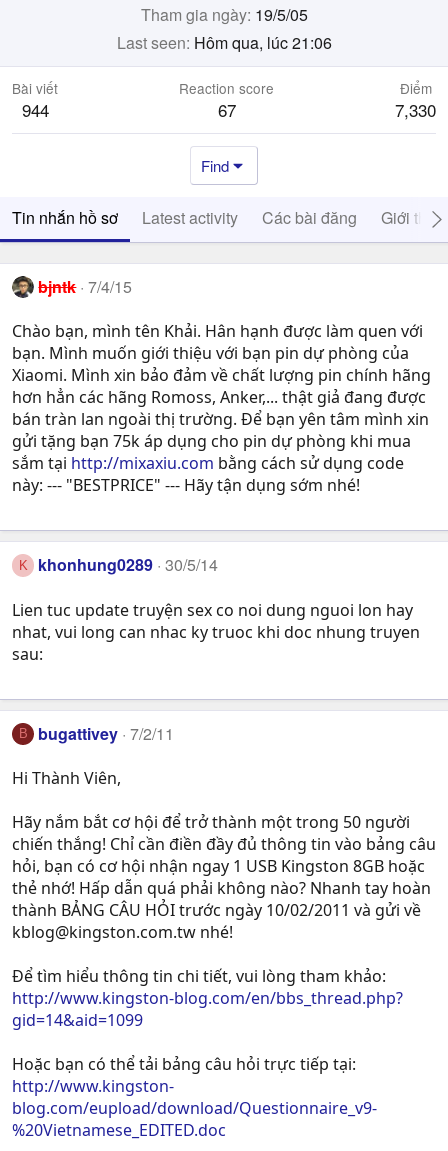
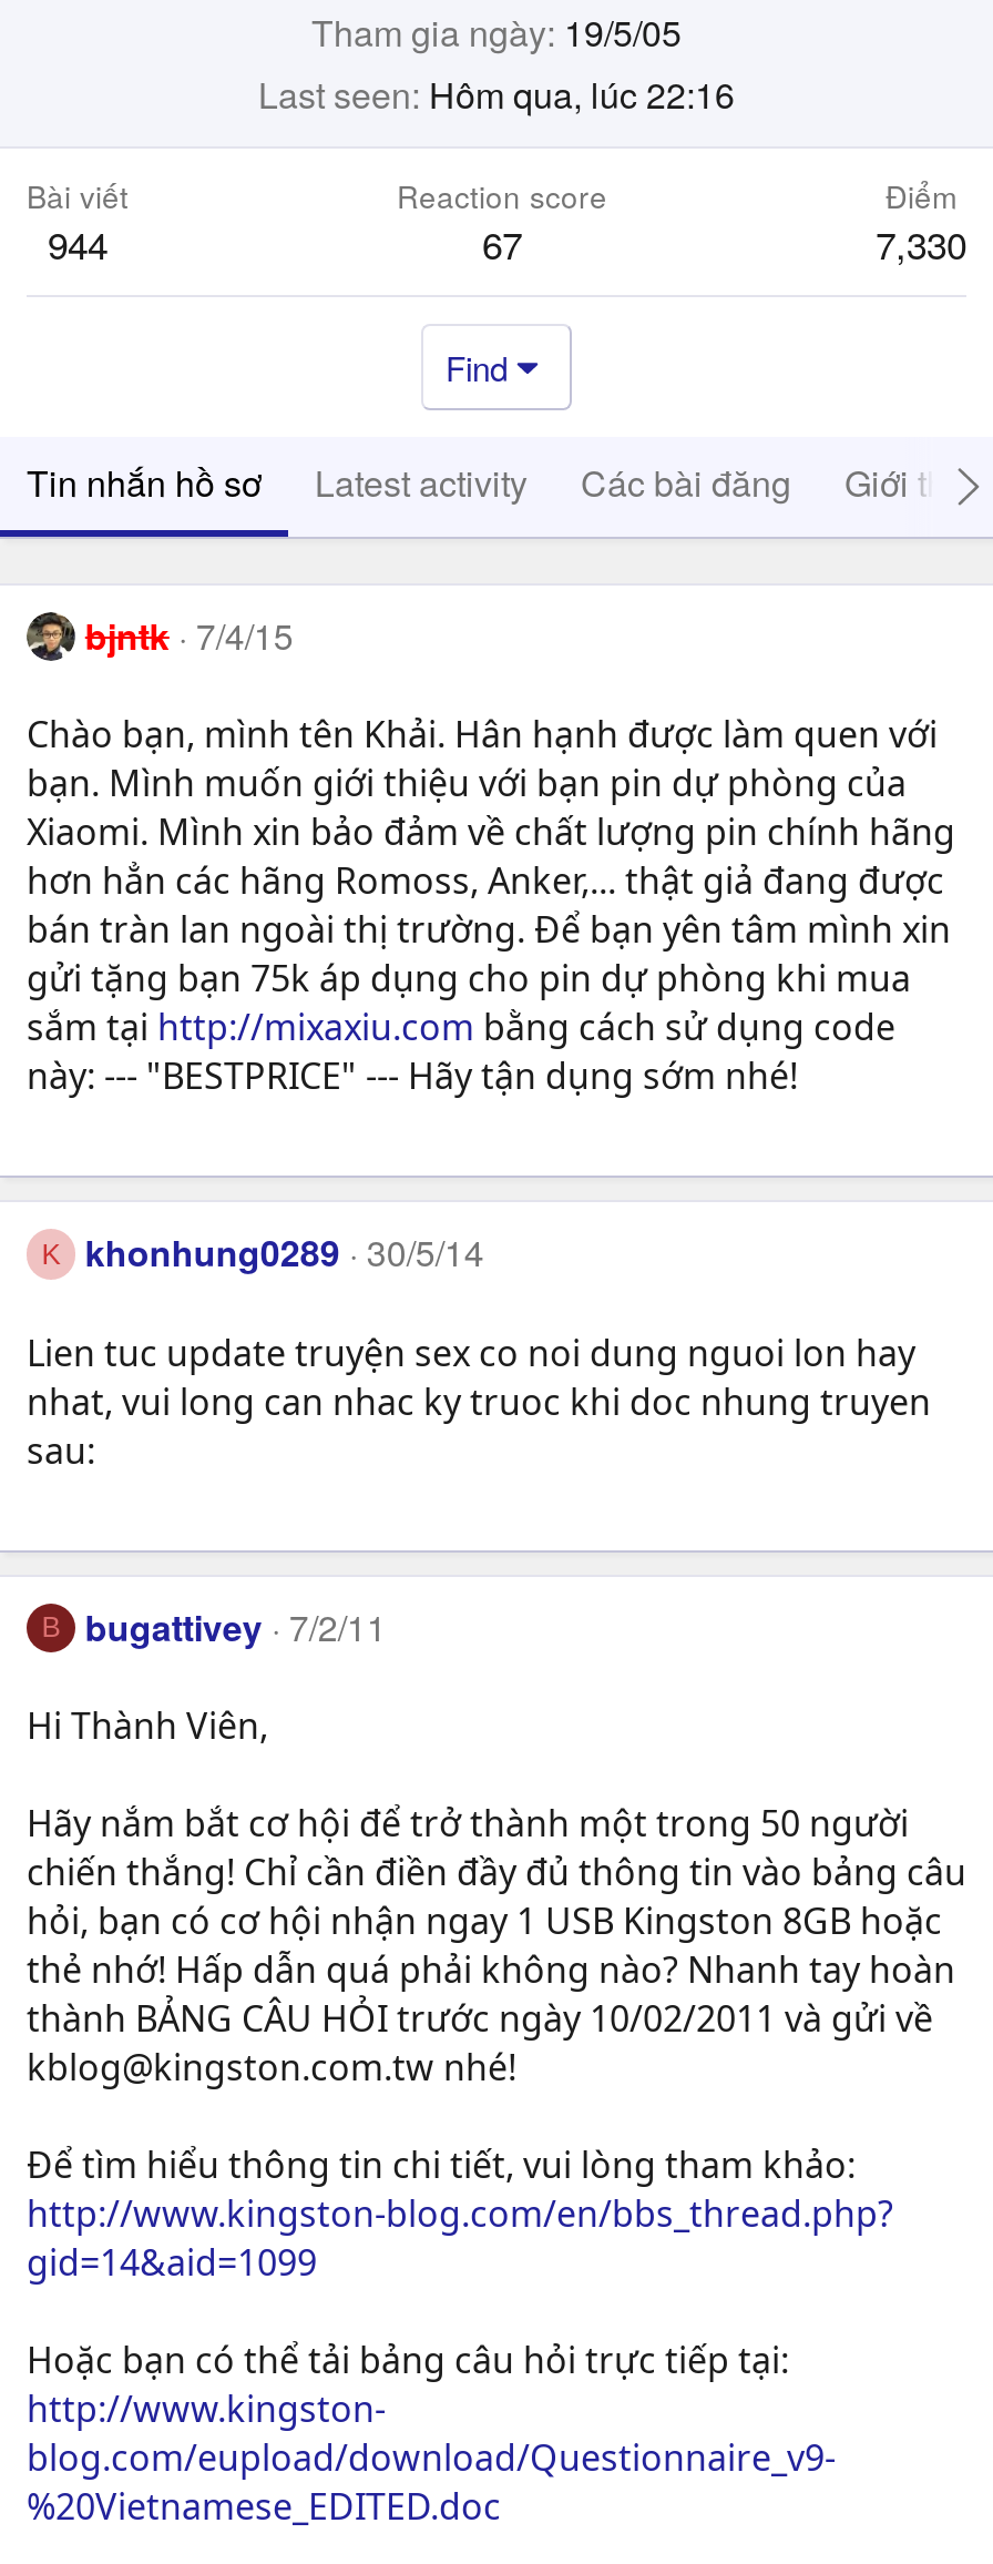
[116,31,331,54] Last seen Hôm qua, lúc 21:06 -> [258,69,735,120] Last seen Hôm qua, lúc 22:16

